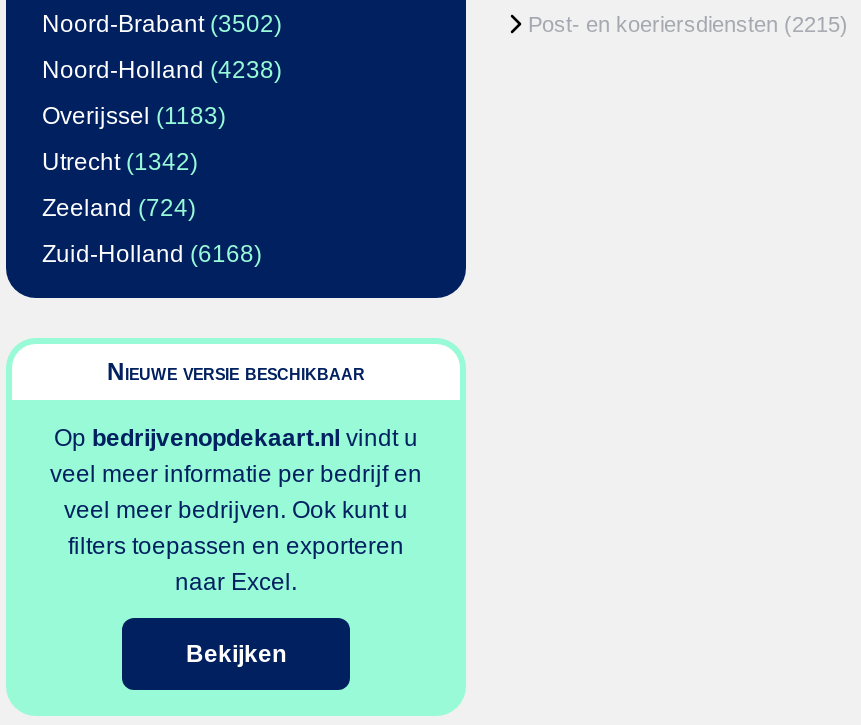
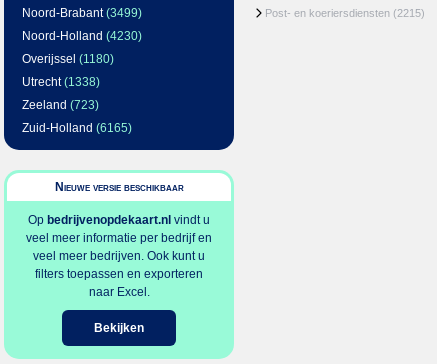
[42,10,282,38] Noord-Brabant (3502) -> [22,6,142,20] Noord-Brabant (3499)
[42,56,282,84] Noord-Holland (4238) -> [22,29,142,43] Noord-Holland (4230)
[42,102,226,130] Overijssel (1183) -> [22,52,114,66] Overijssel (1180)
[42,148,198,176] Utrecht (1342) -> [22,75,100,89] Utrecht (1338)
[42,194,196,222] Zeeland (724) -> [22,98,99,112] Zeeland (723)
[42,240,262,268] Zuid-Holland (6168) -> [22,121,132,135] Zuid-Holland (6165)

